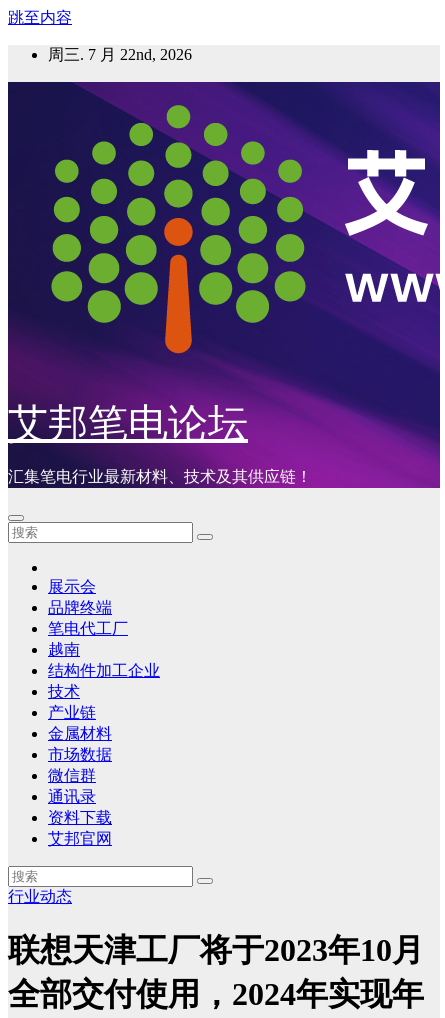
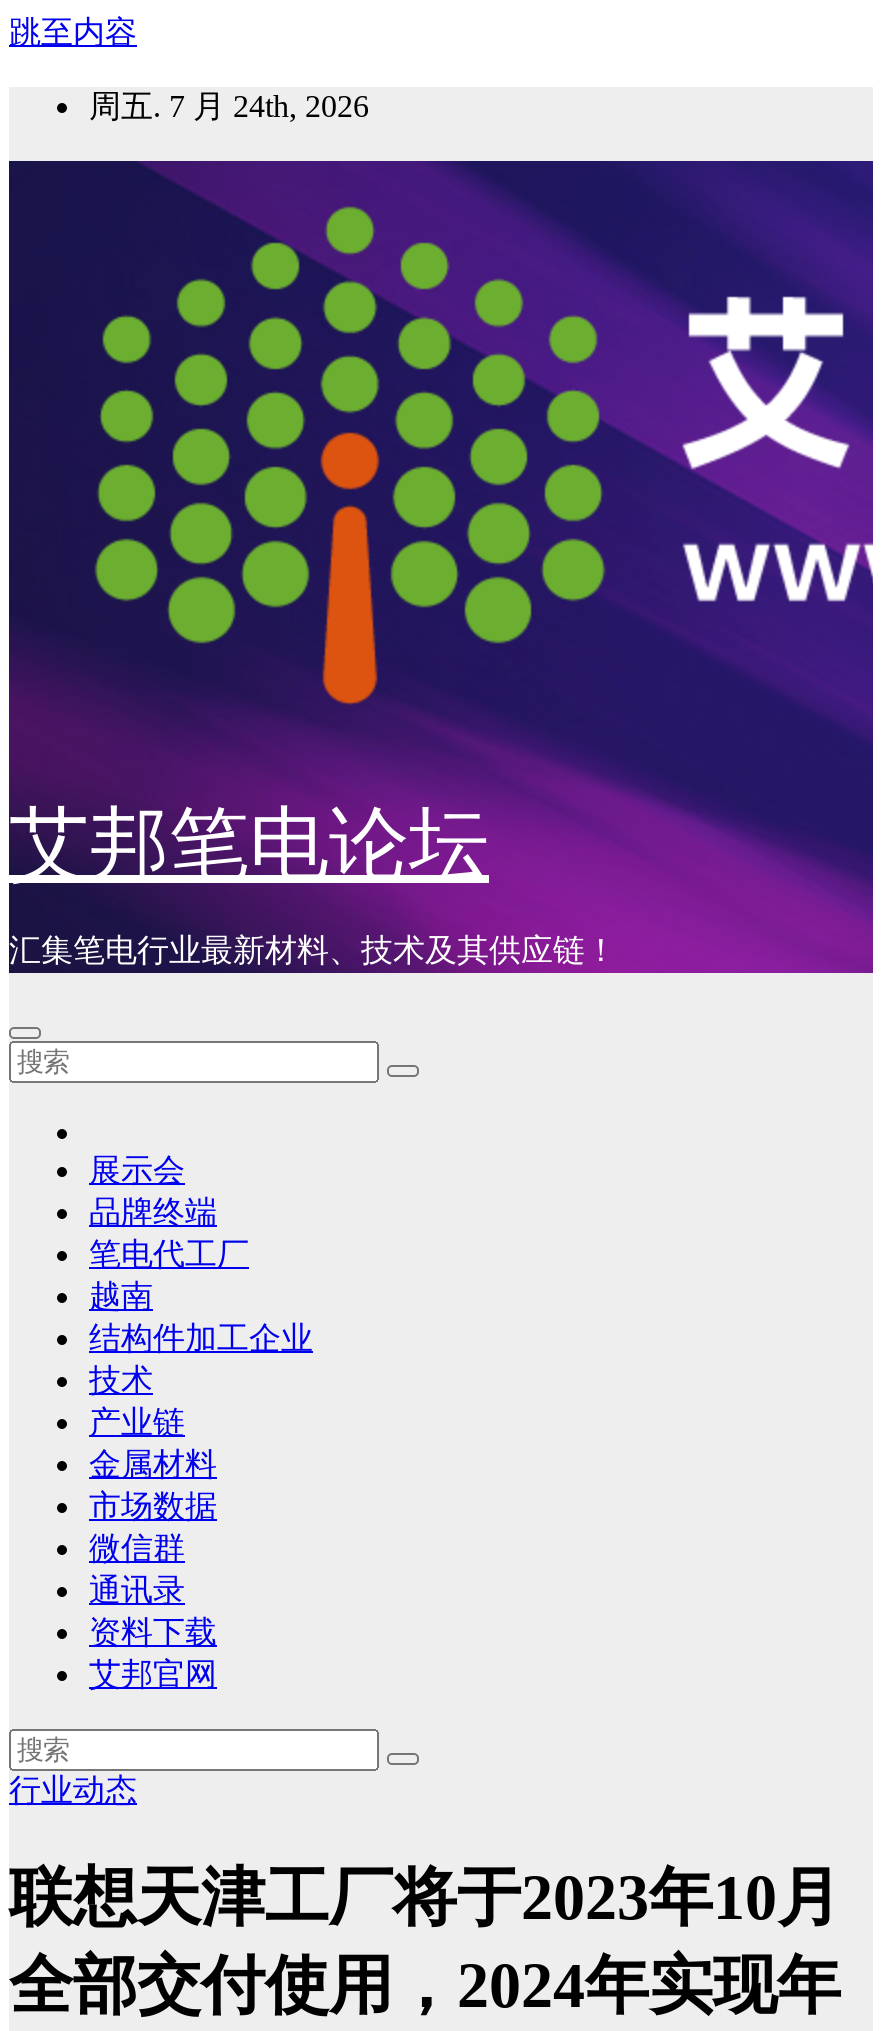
[48,46,192,63] 周三. 7 月 22nd, 2026 -> [89,89,369,123] 周五. 7 月 24th, 2026

